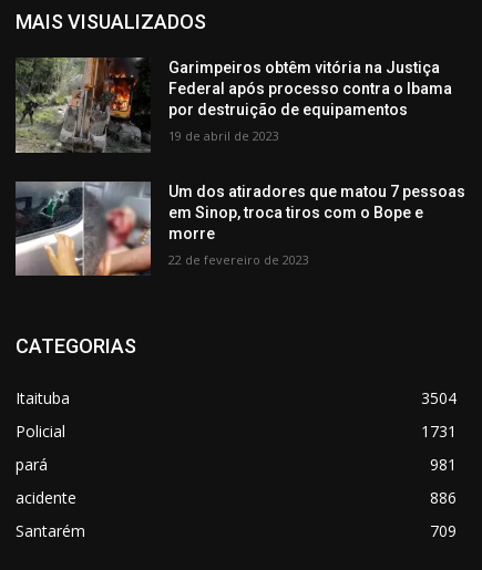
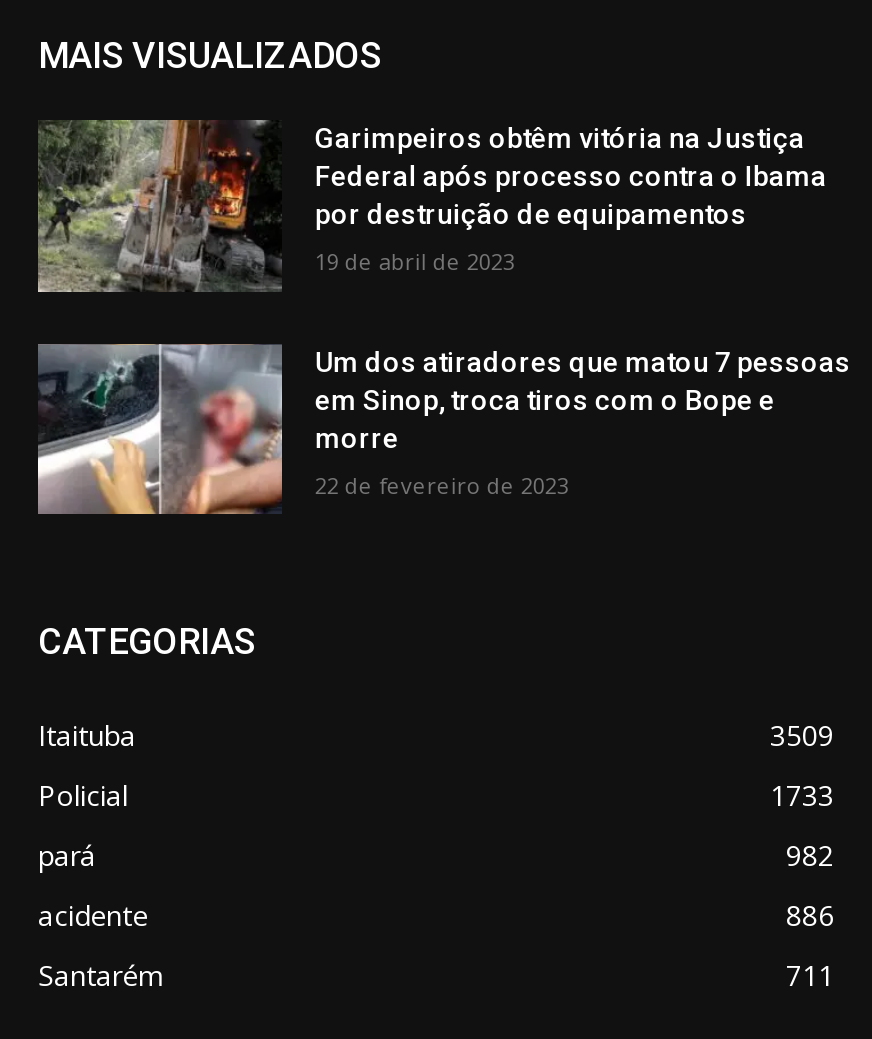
[421,388,457,409] 3504 -> [770,717,834,755] 3509
[421,421,457,442] 1731 -> [770,777,834,815] 1733
[430,454,457,475] 981 -> [786,837,834,875] 982
[430,521,457,542] 709 -> [786,957,834,995] 711

